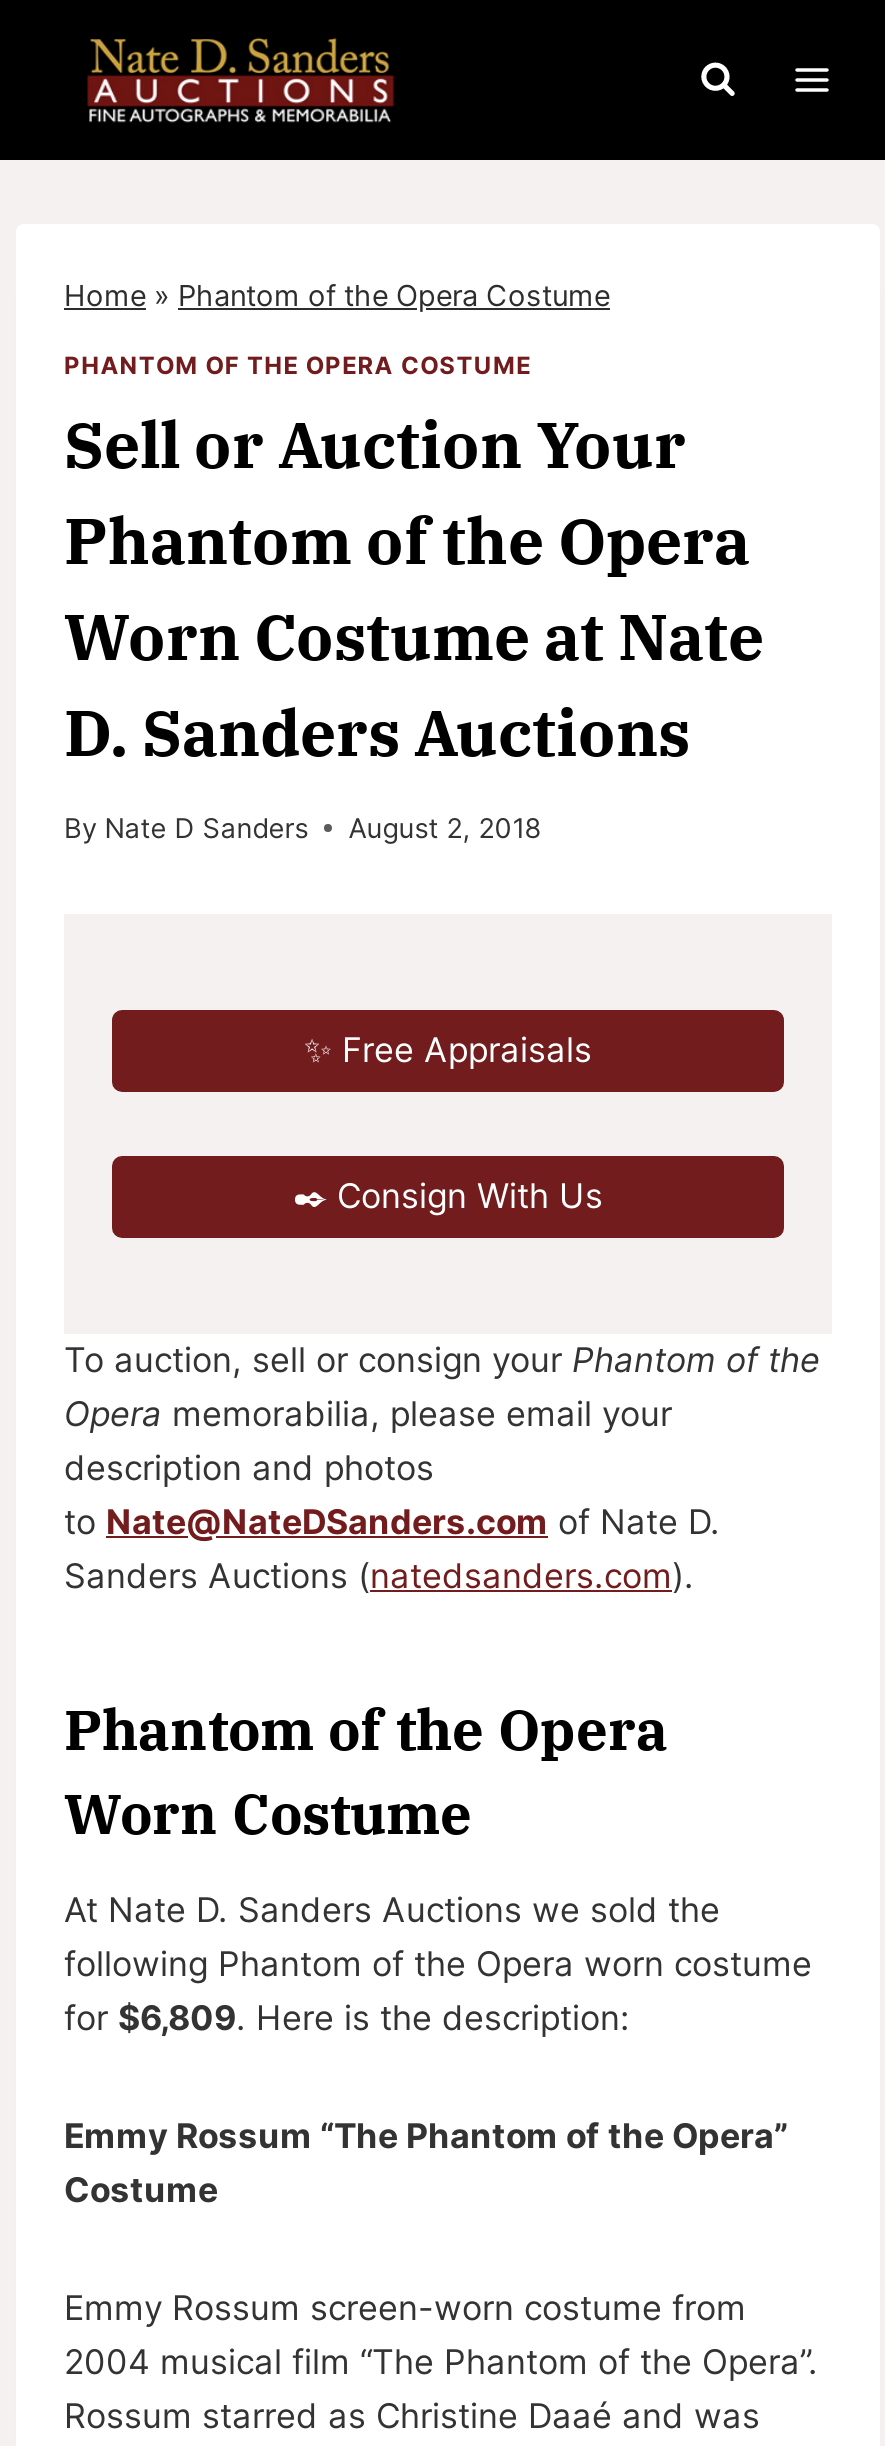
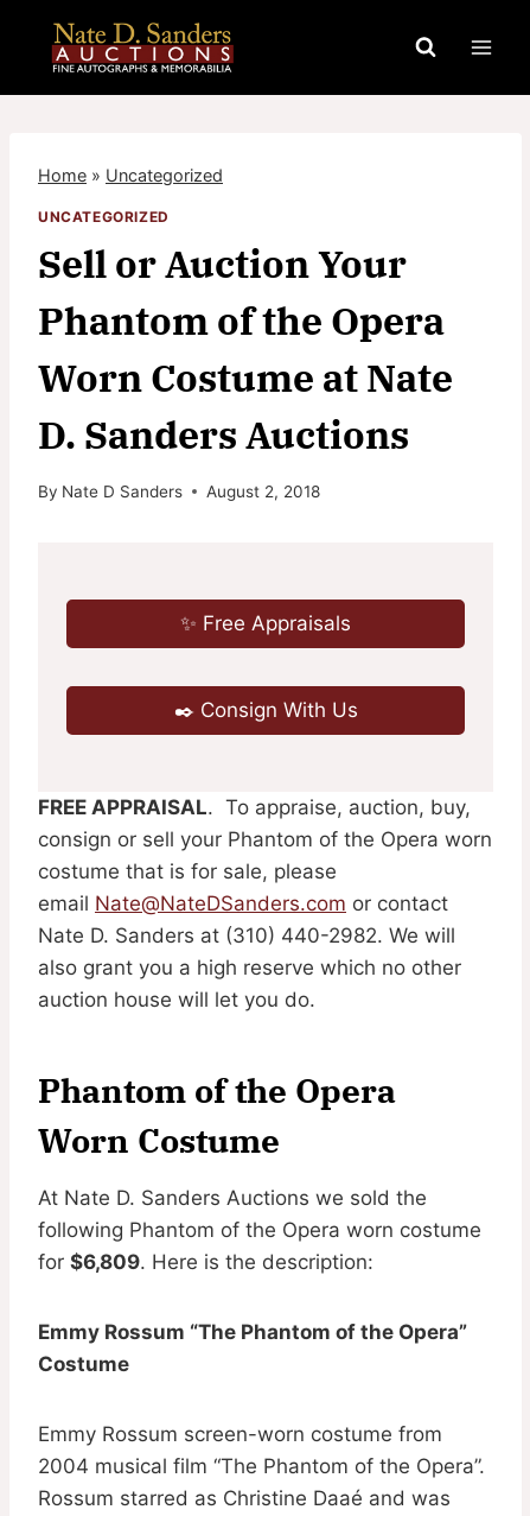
[64,278,610,312] Home» Phantom of the Opera Costume -> [38,165,223,185] Home» Uncategorized
[64,351,531,381] PHANTOM OF THE OPERA COSTUME -> [38,208,169,226] UNCATEGORIZED
[64,1340,820,1596] To auction, sell or consign your Phantom of the | Opera memorabilia, please email your | description and photos | to Nate@NateDSanders.com of Nate D. | Sanders Auctions (natedsanders.com). -> [38,795,492,1011] FREE APPRAISAL. To appraise, auction, buy, | consign or sell your Phantom of the Opera worn | costume that is for sale, please | email Nate@NateDSanders.com or contact | Nate D. Sanders at (310) 440-2982. We will | also grant you a high reserve which no other | auction house will let you do.

